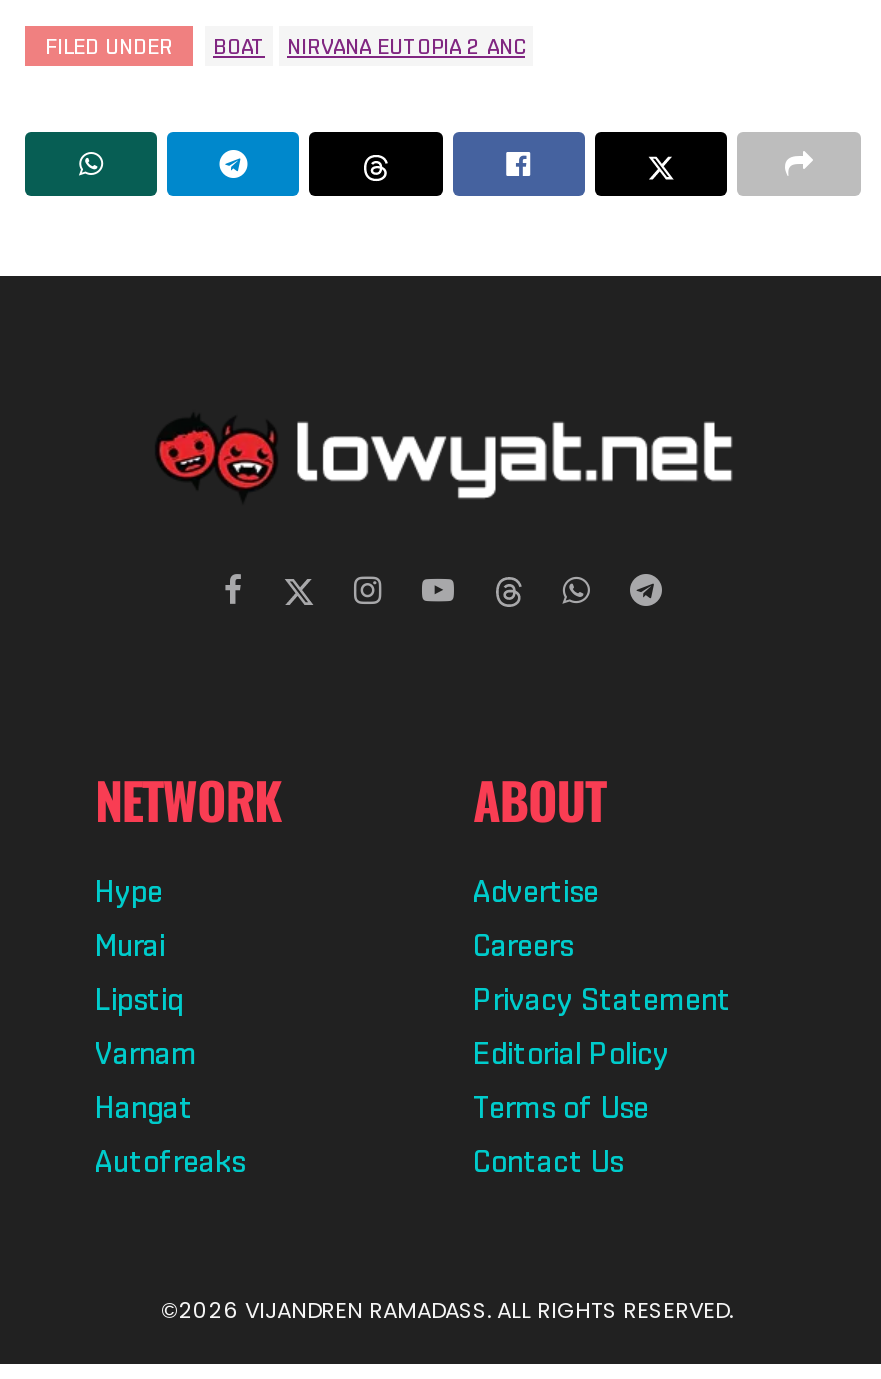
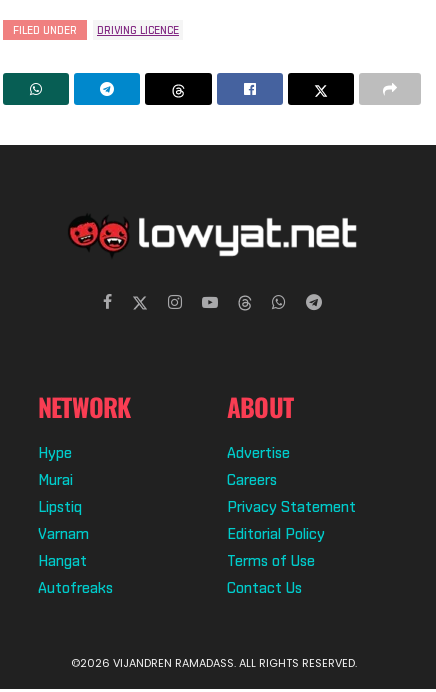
[213,33,525,57] BOAT | NIRVANA EUTOPIA 2 ANC -> [97,24,179,36] DRIVING LICENCE

